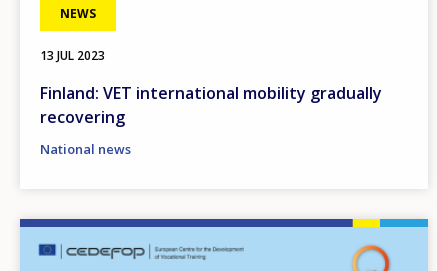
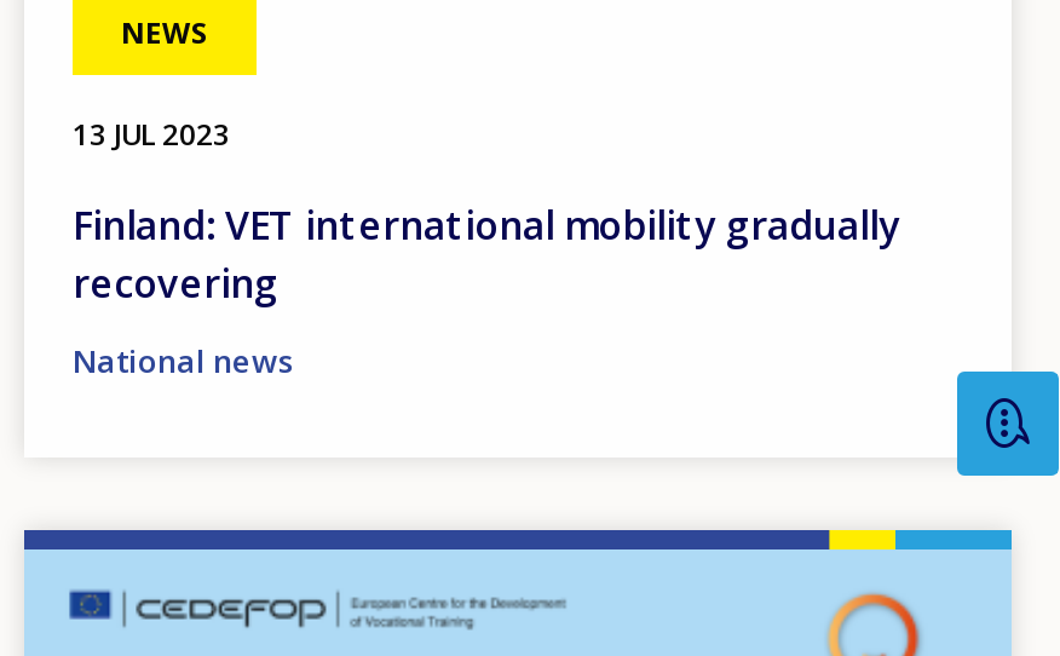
none -> [954,368,1053,479] [image]

